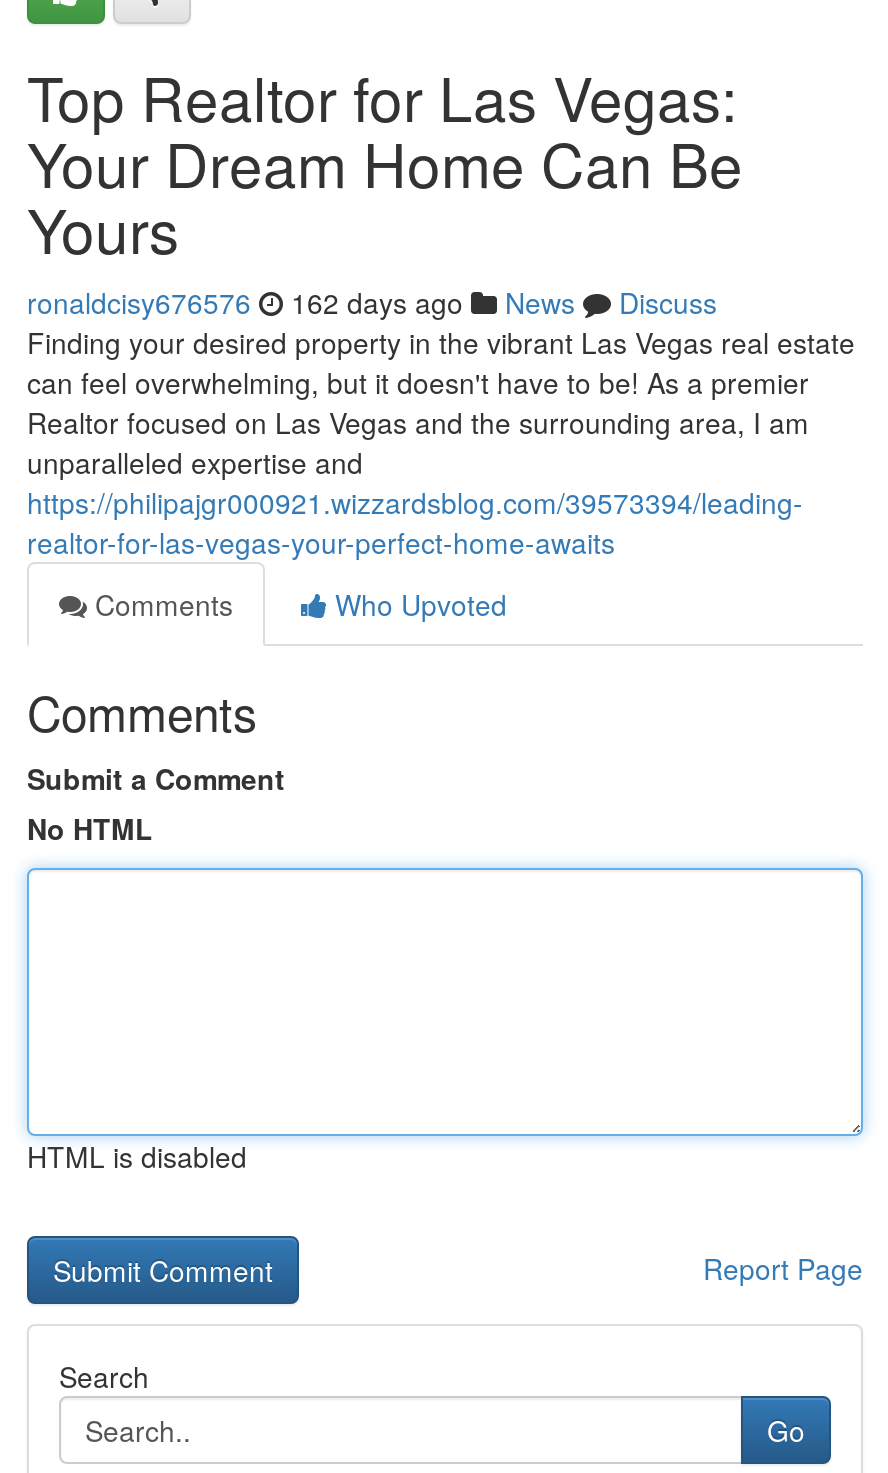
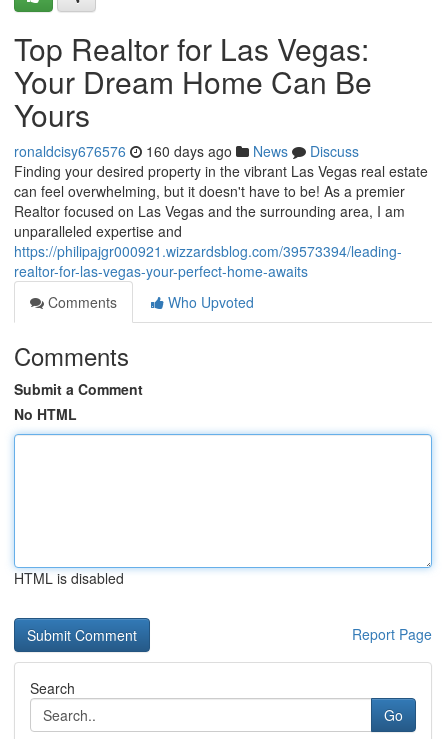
[27,282,717,322] ronaldcisy676576 162 days ago News Discuss -> [14,141,359,161] ronaldcisy676576 160 days ago News Discuss

